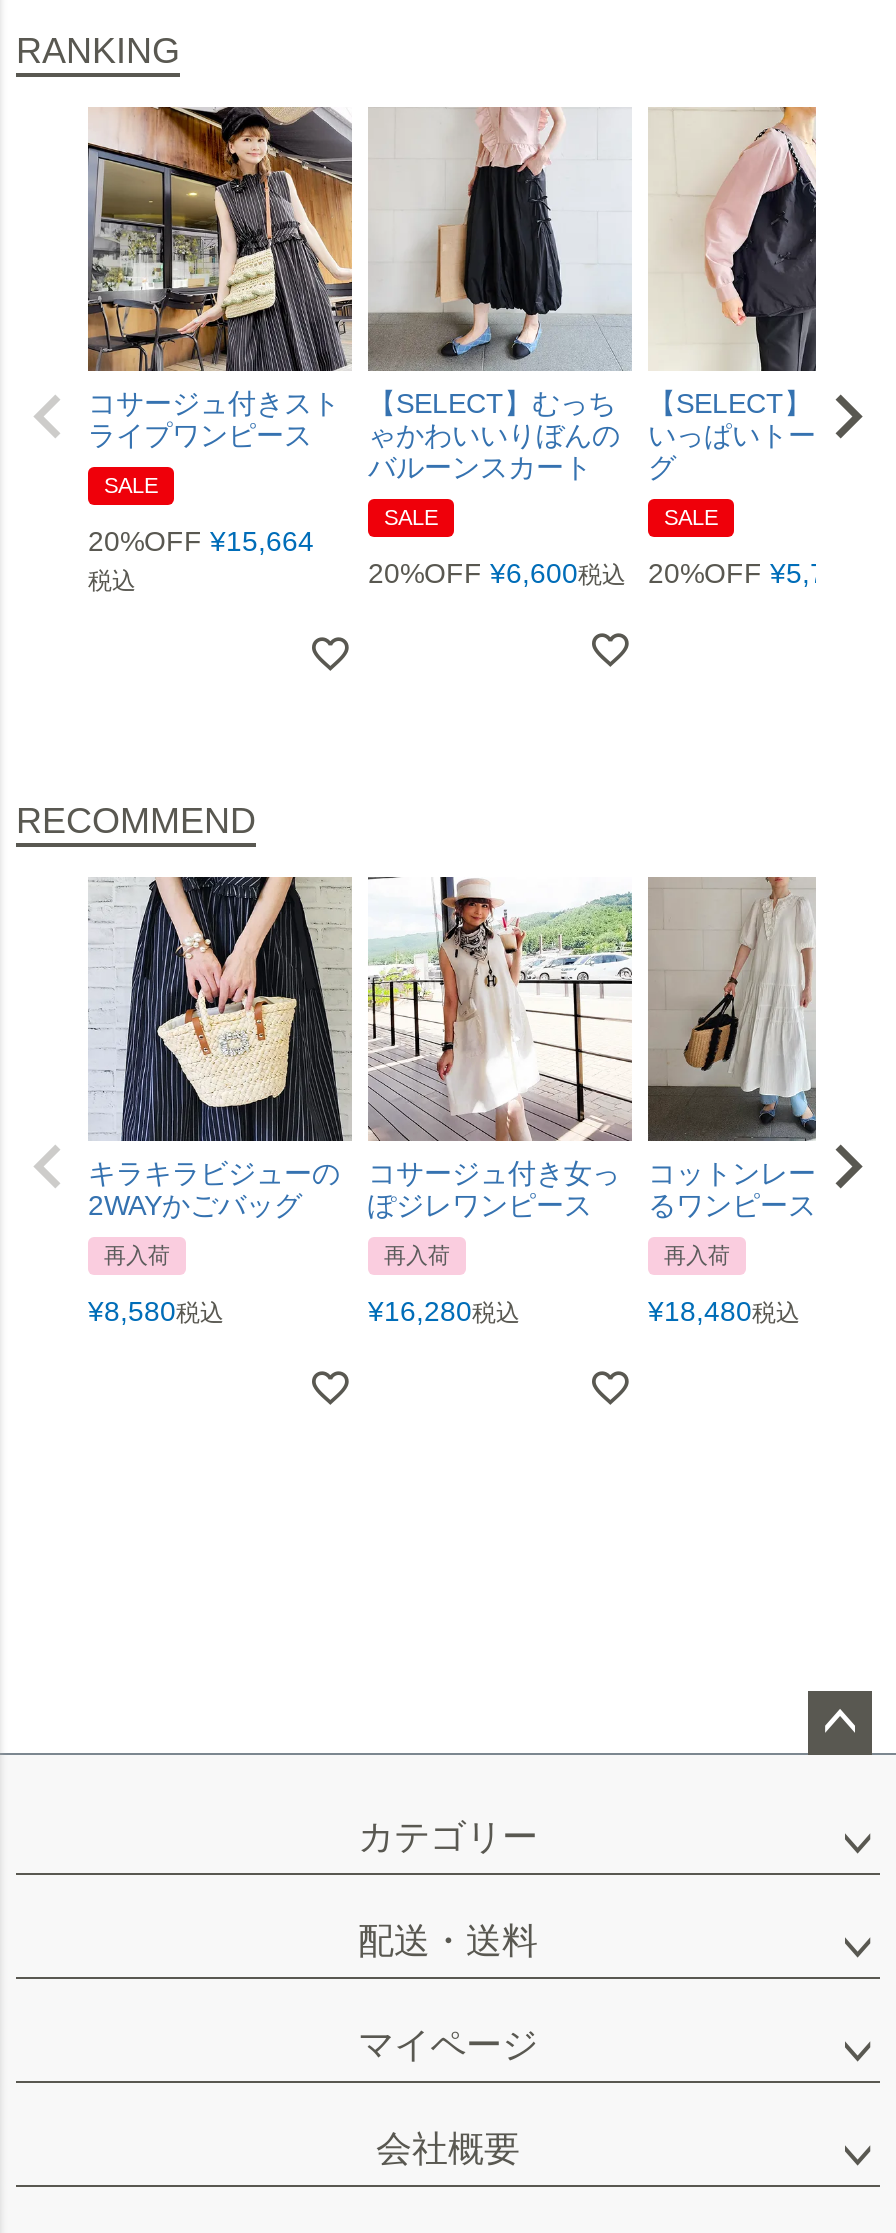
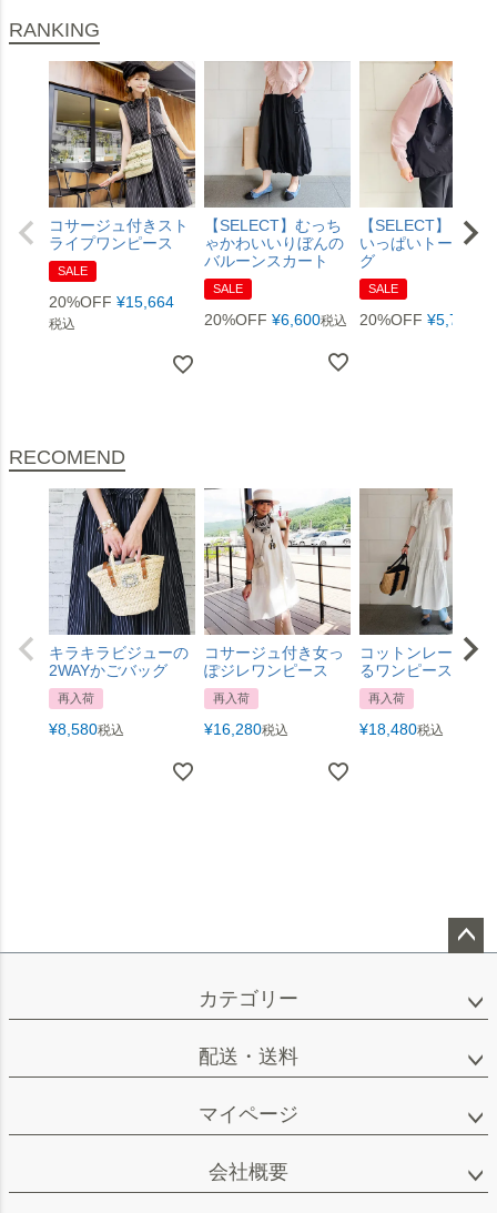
[16,801,256,841] RECOMMEND -> [9,446,125,468] RECOMEND

